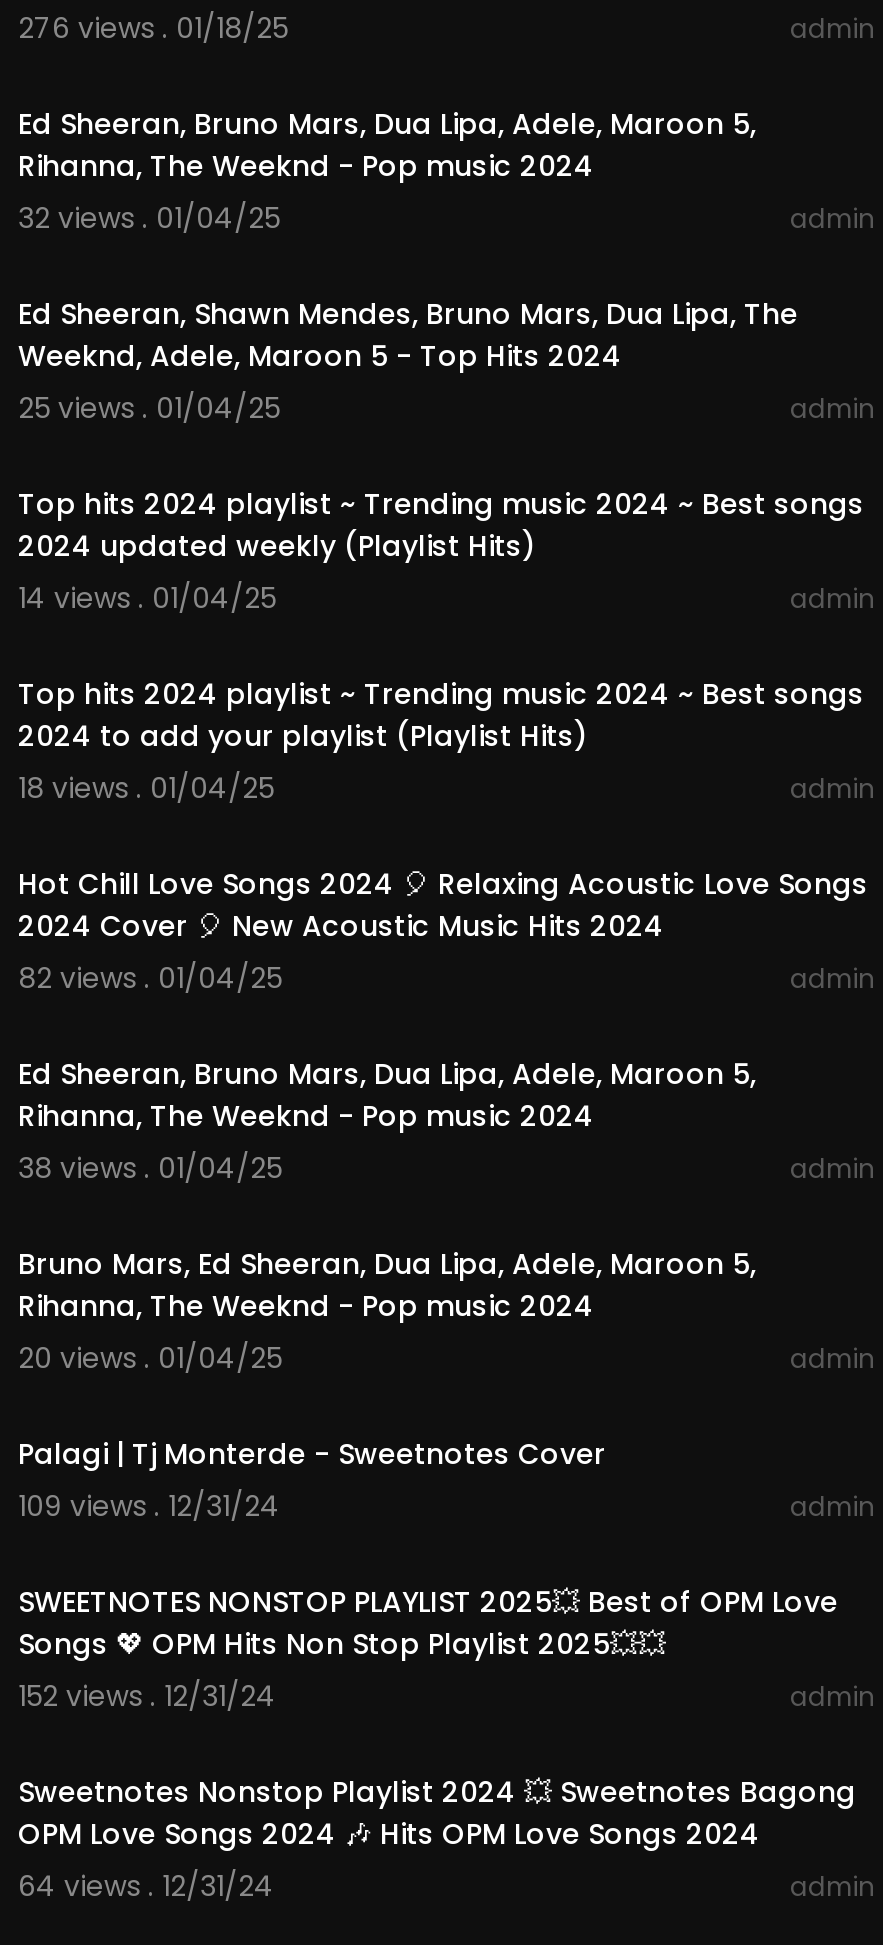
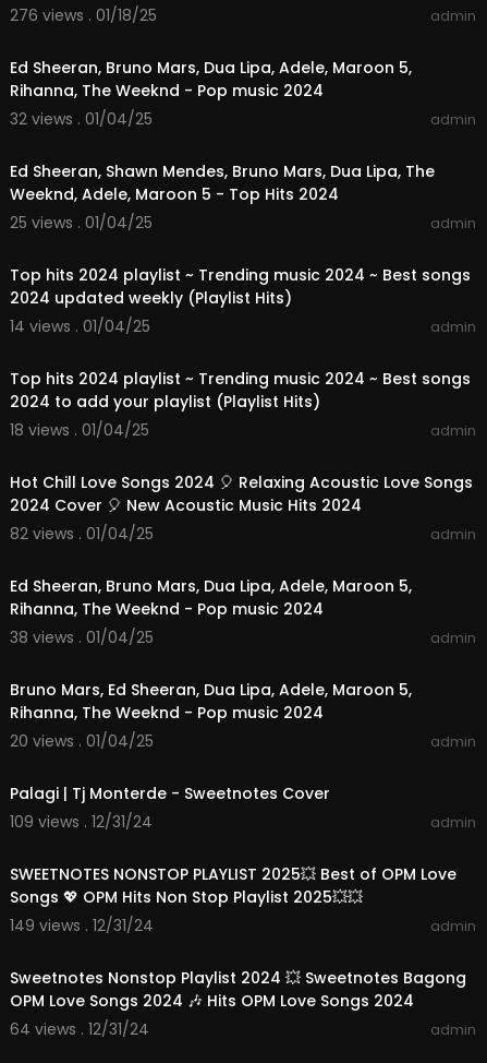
[18,1676,276,1716] 152 views . 12/31/24 -> [10,915,154,936] 149 views . 12/31/24

